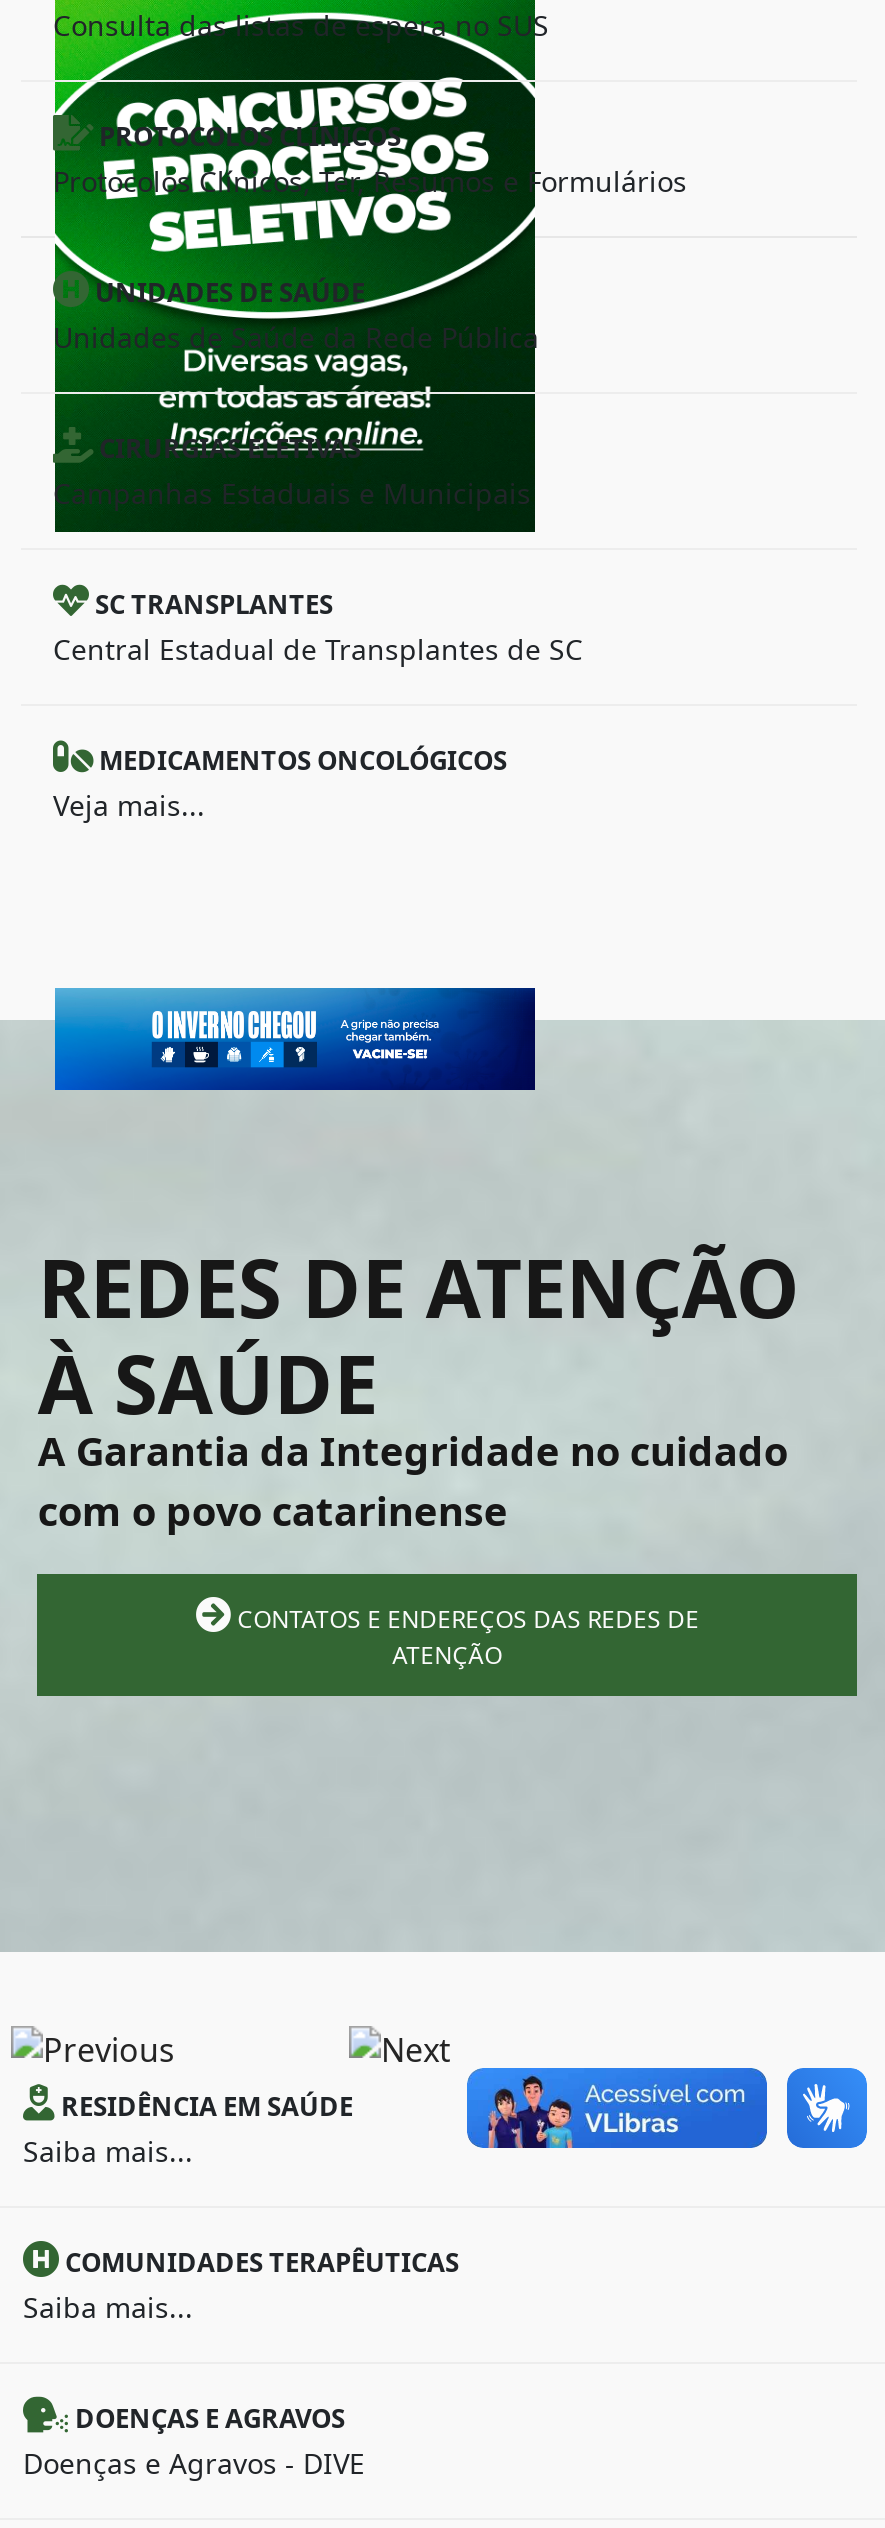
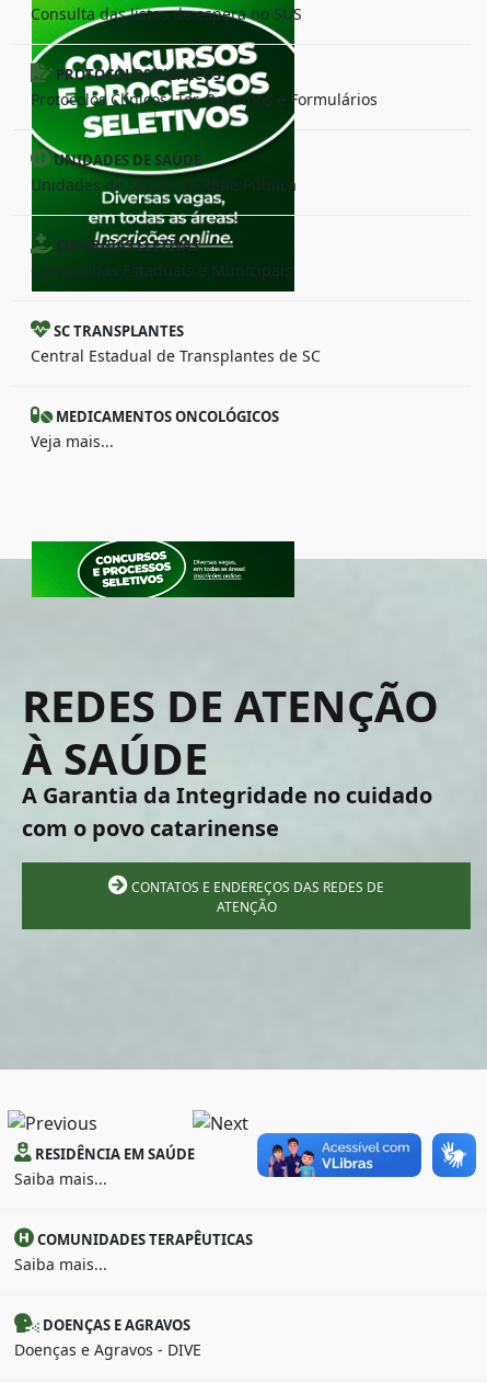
[53,986,535,1092] [image] -> [31,540,294,598] [image]

